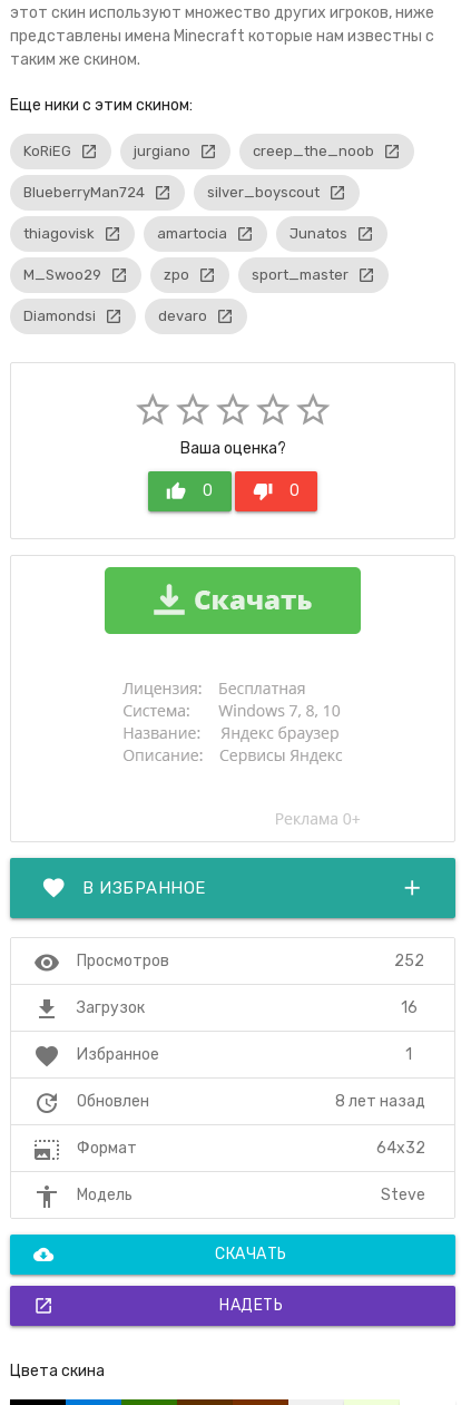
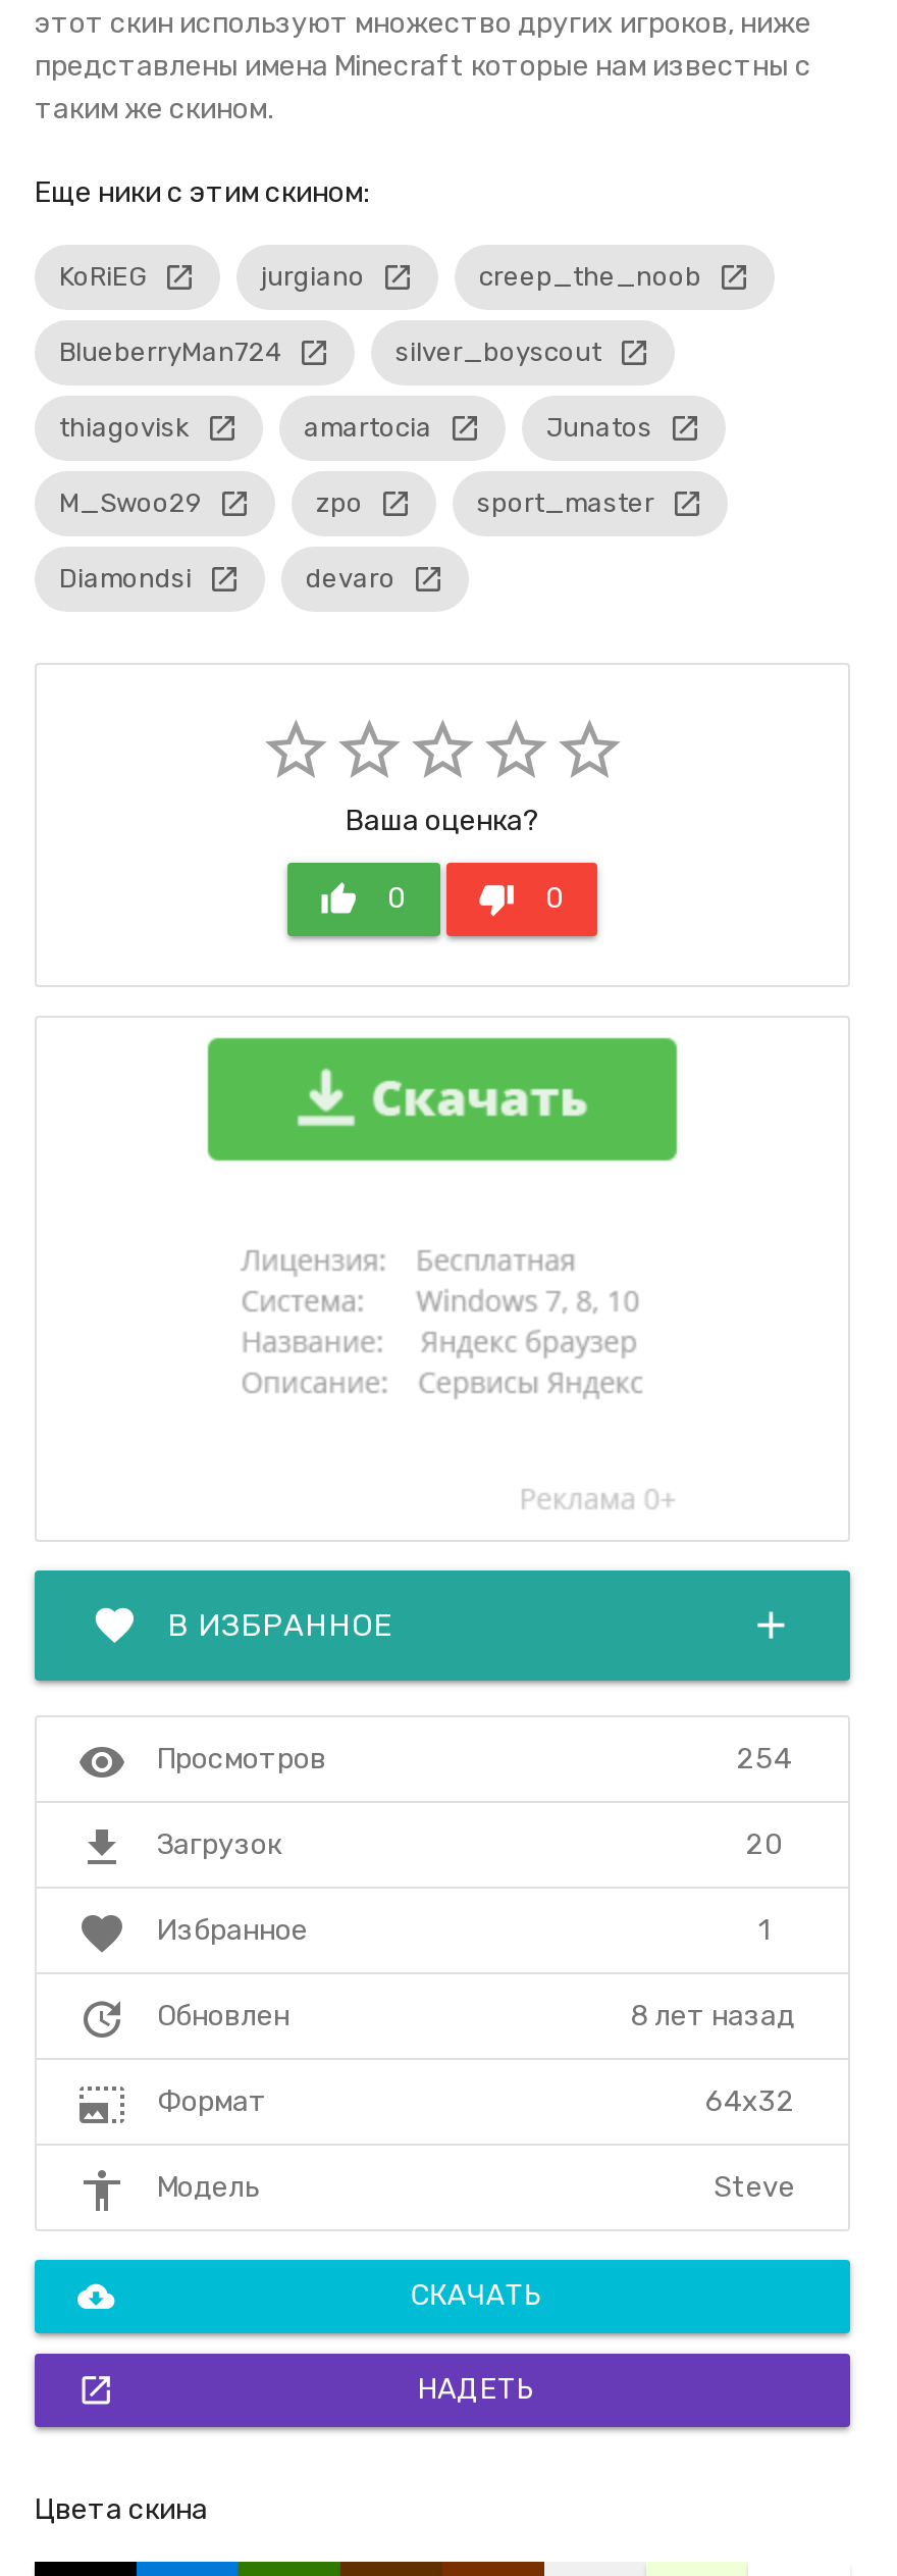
[394,951,424,970] 252 -> [737,1741,792,1775] 254
[400,998,417,1017] 16 -> [746,1826,783,1861] 20

